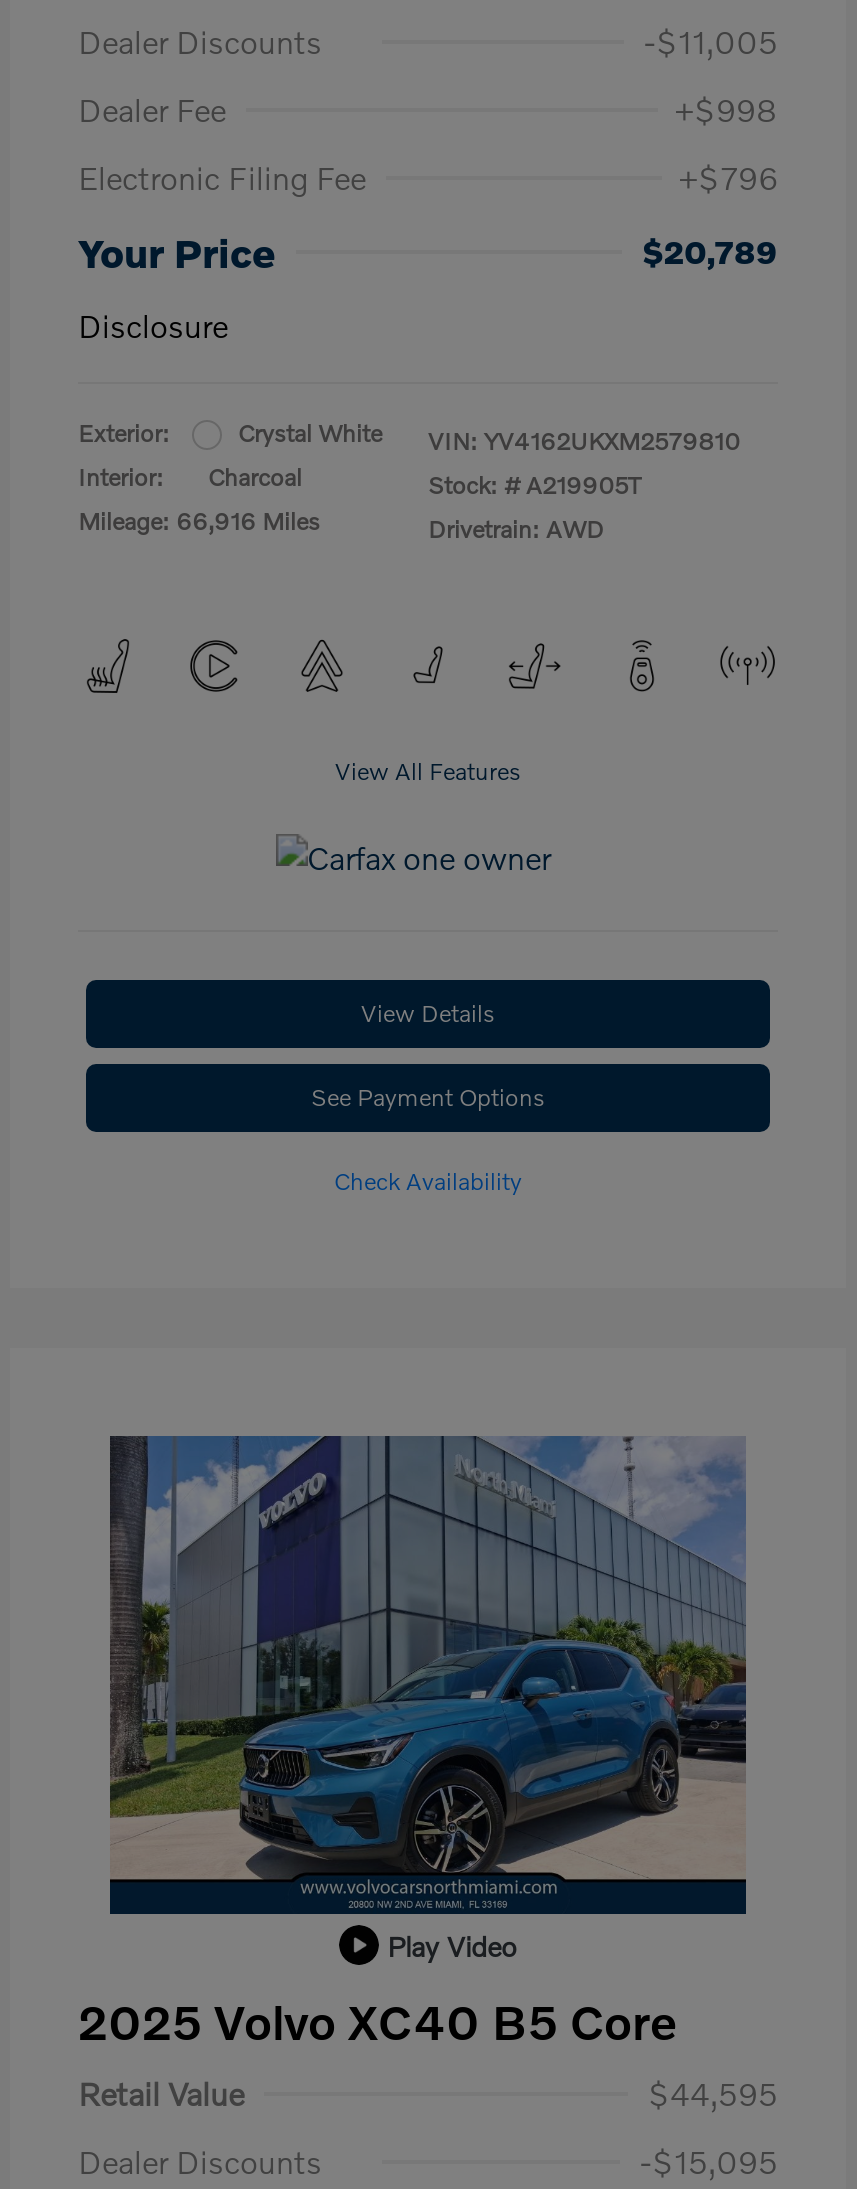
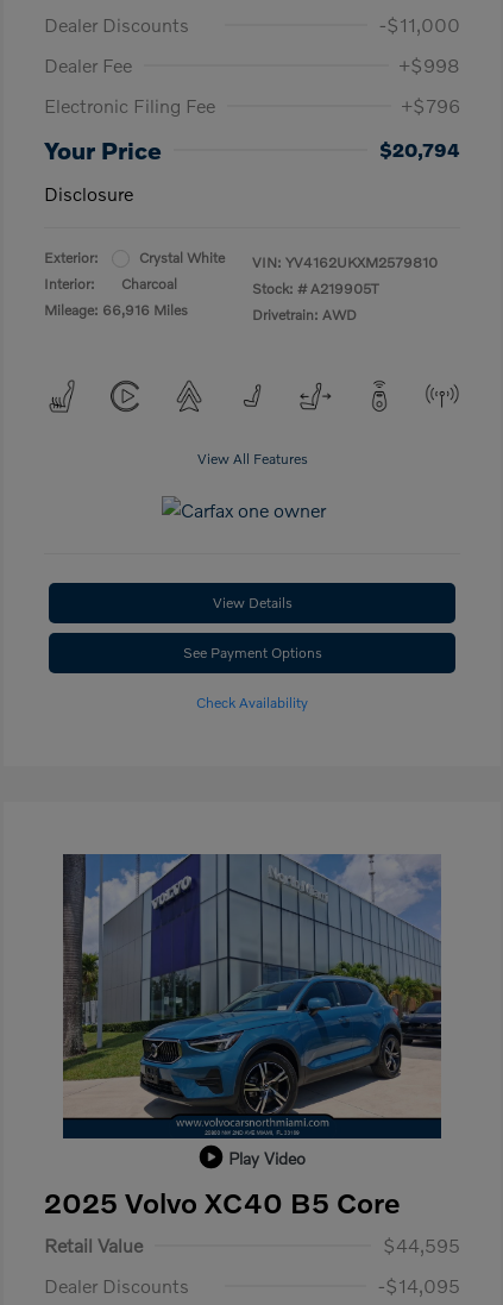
[644,22,778,60] -$11,005 -> [379,13,460,36] -$11,000
[642,232,778,270] $20,789 -> [379,138,460,161] $20,794
[640,2142,778,2180] -$15,095 -> [378,1274,460,1296] -$14,095

